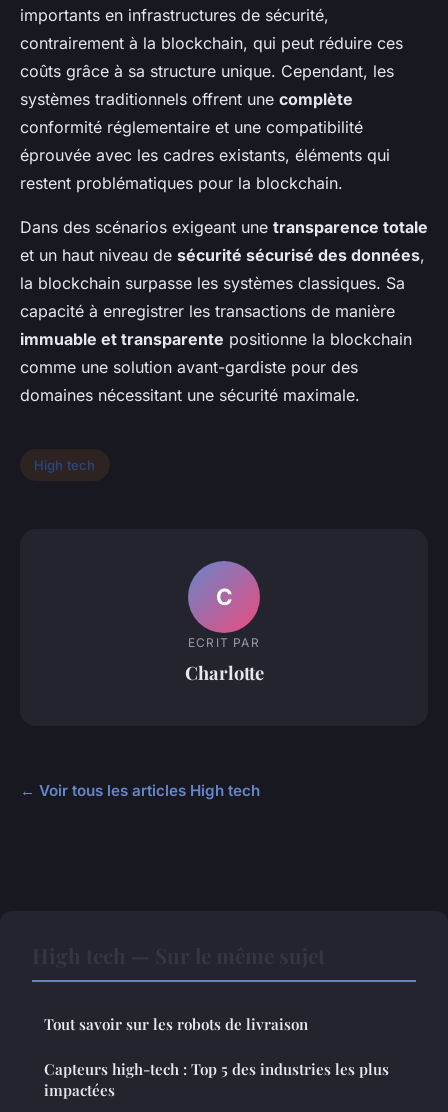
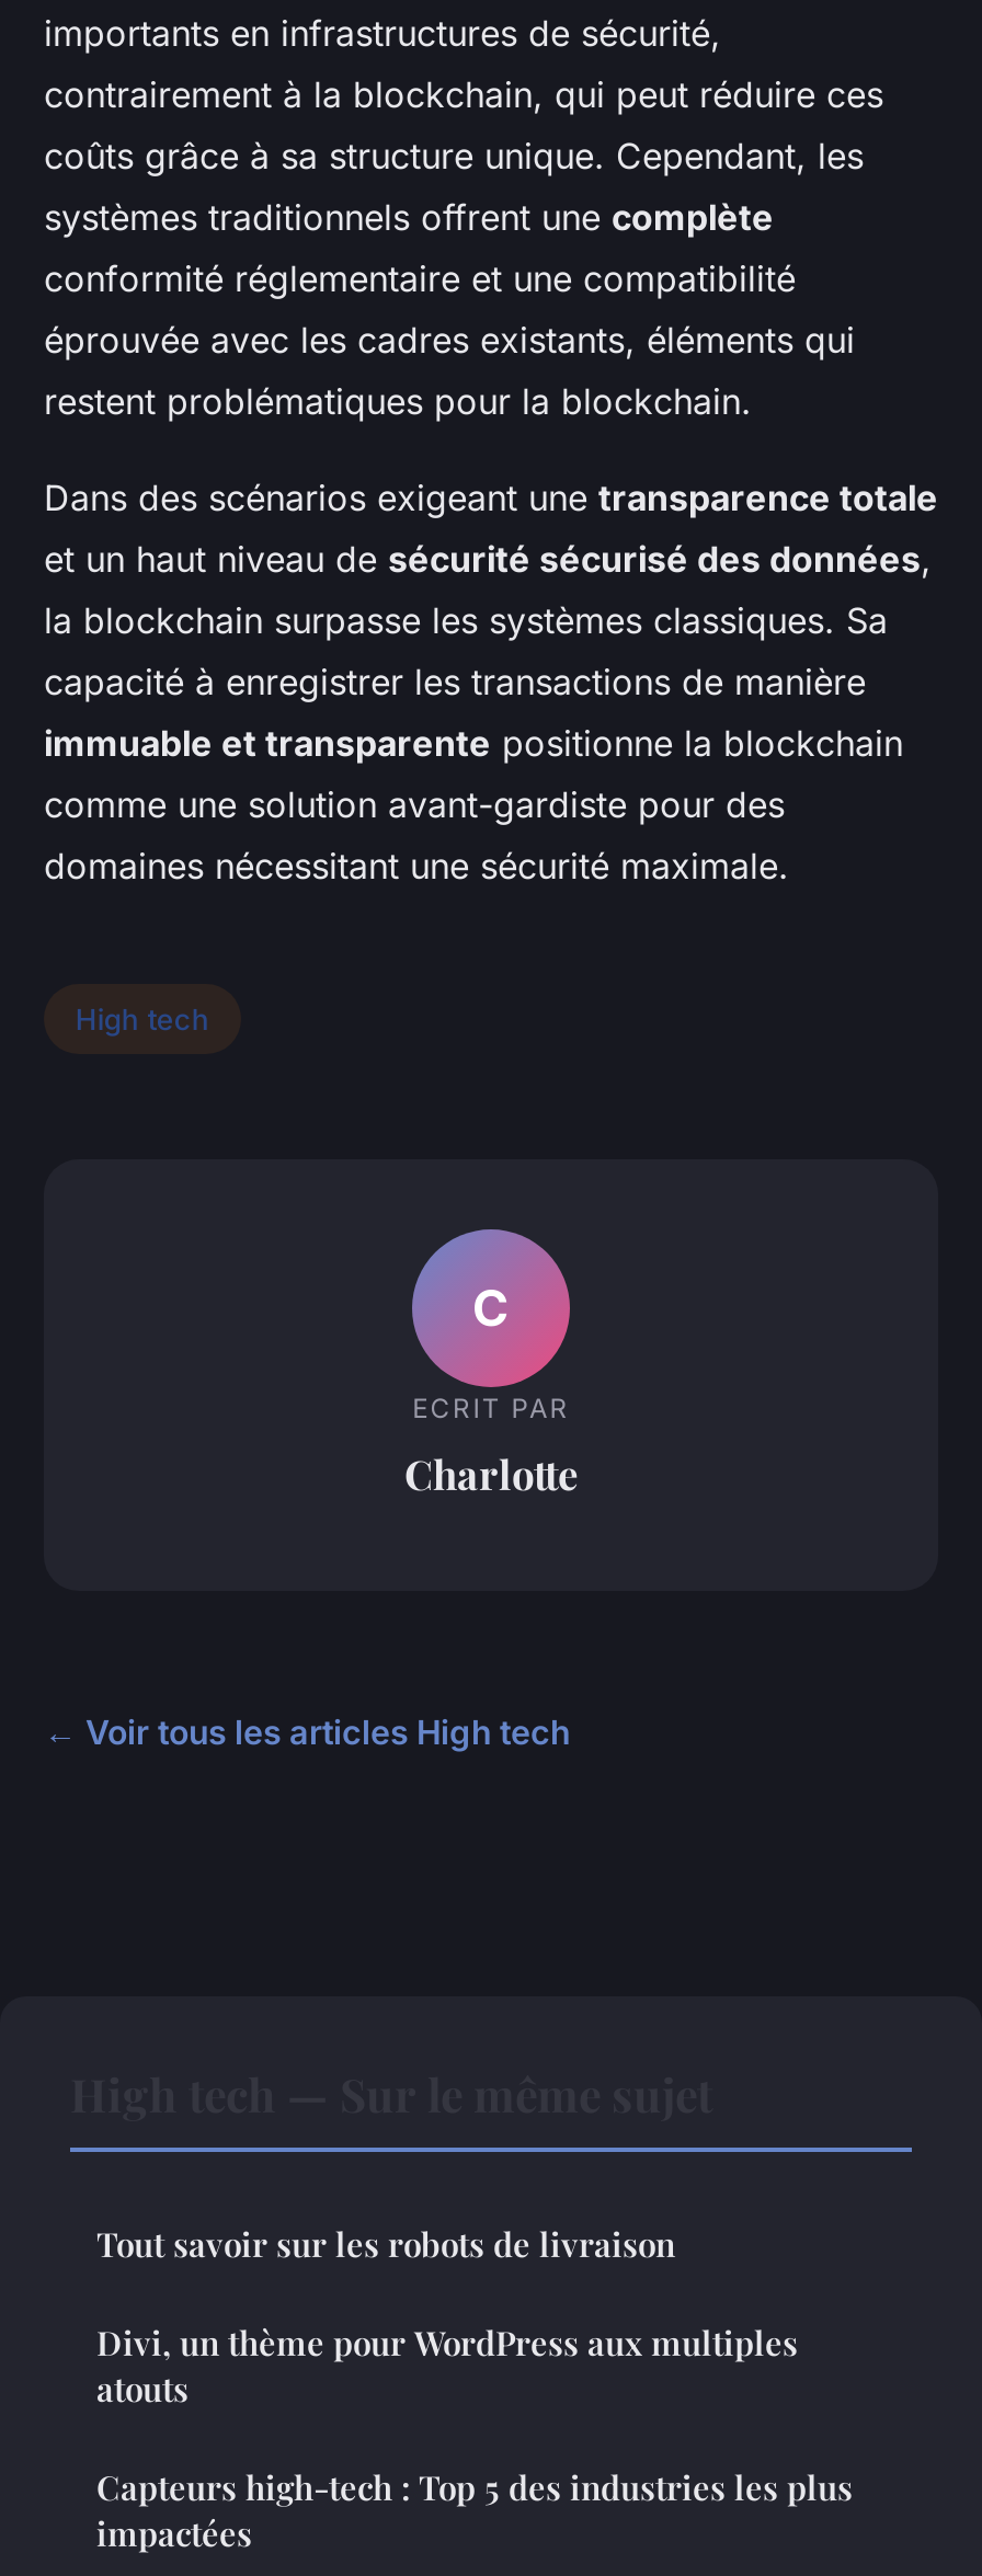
none -> [96,2321,798,2411] Divi, un thème pour WordPress aux multiples | atouts

